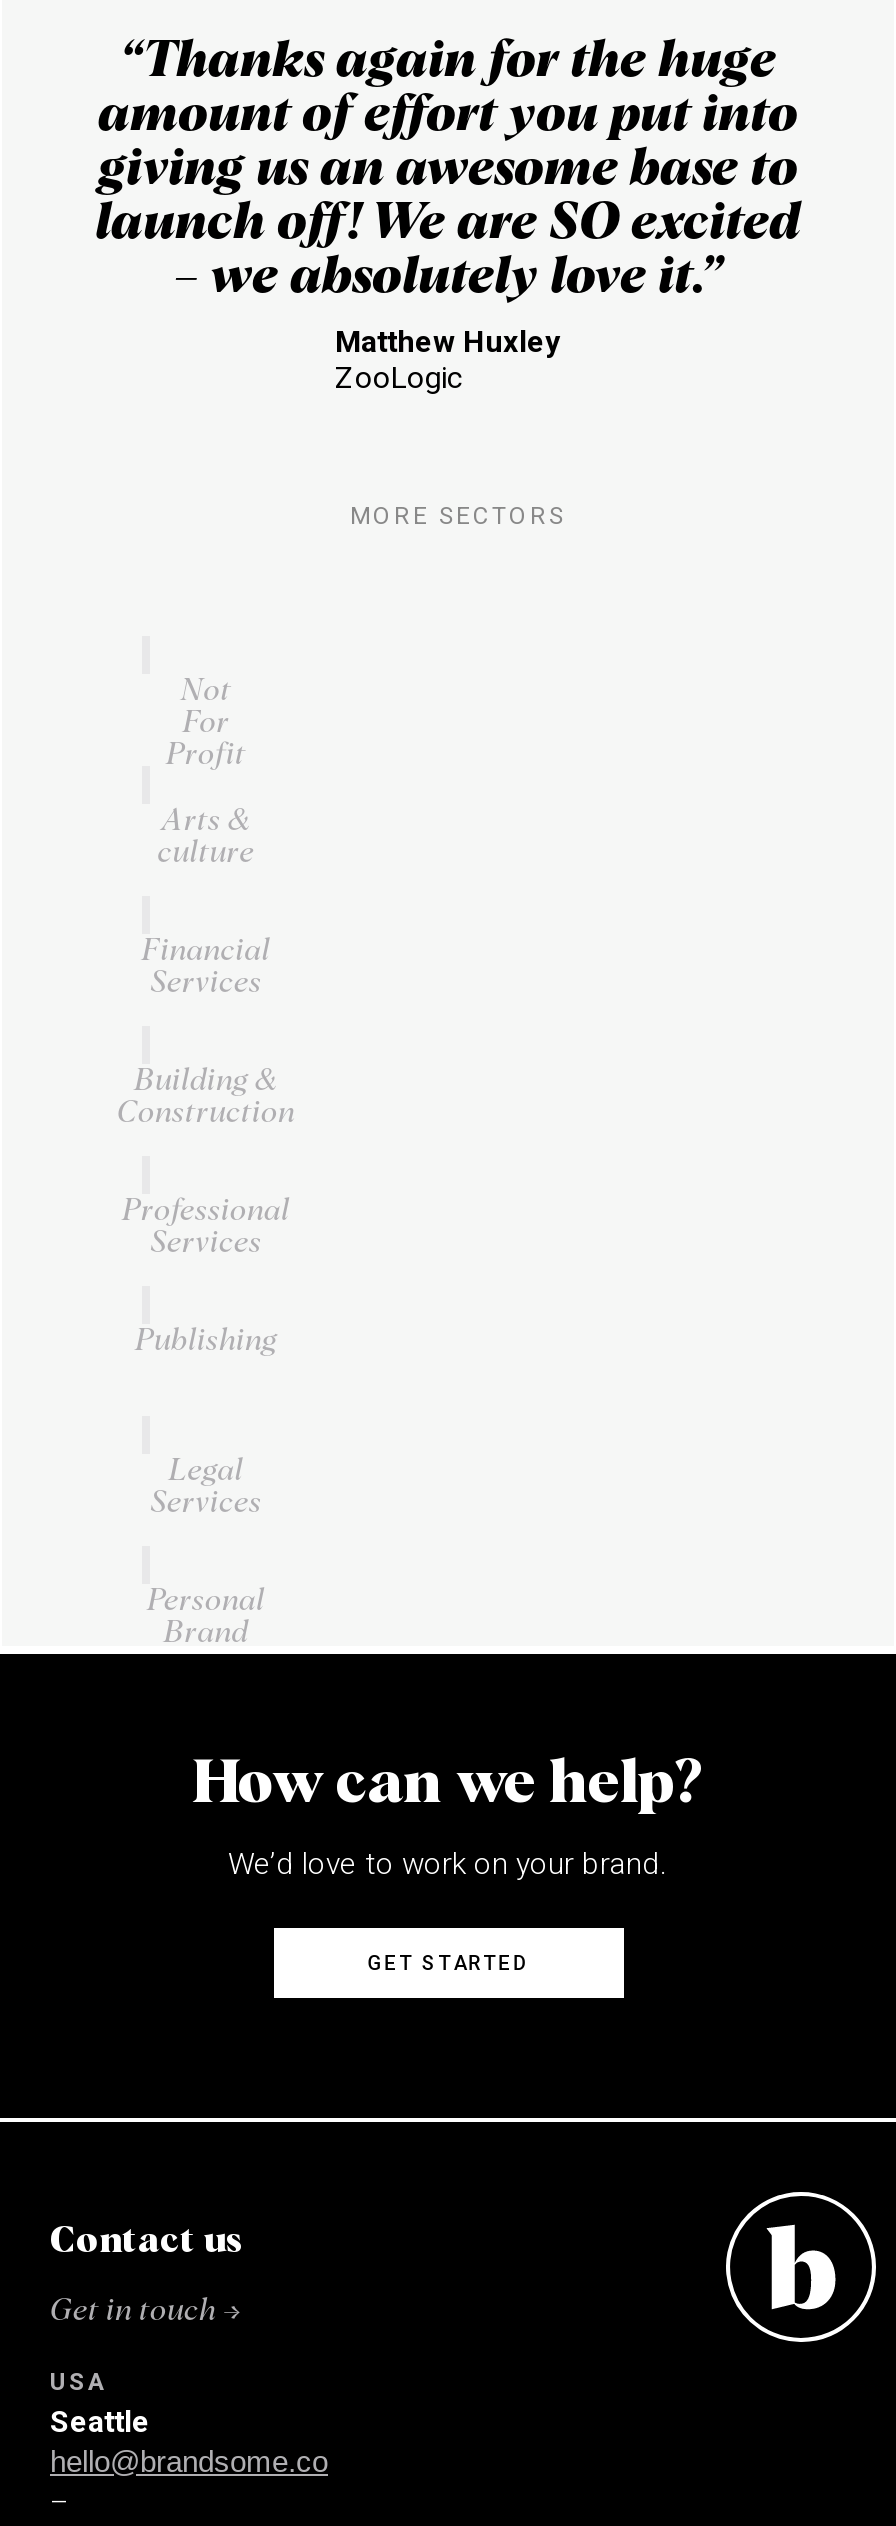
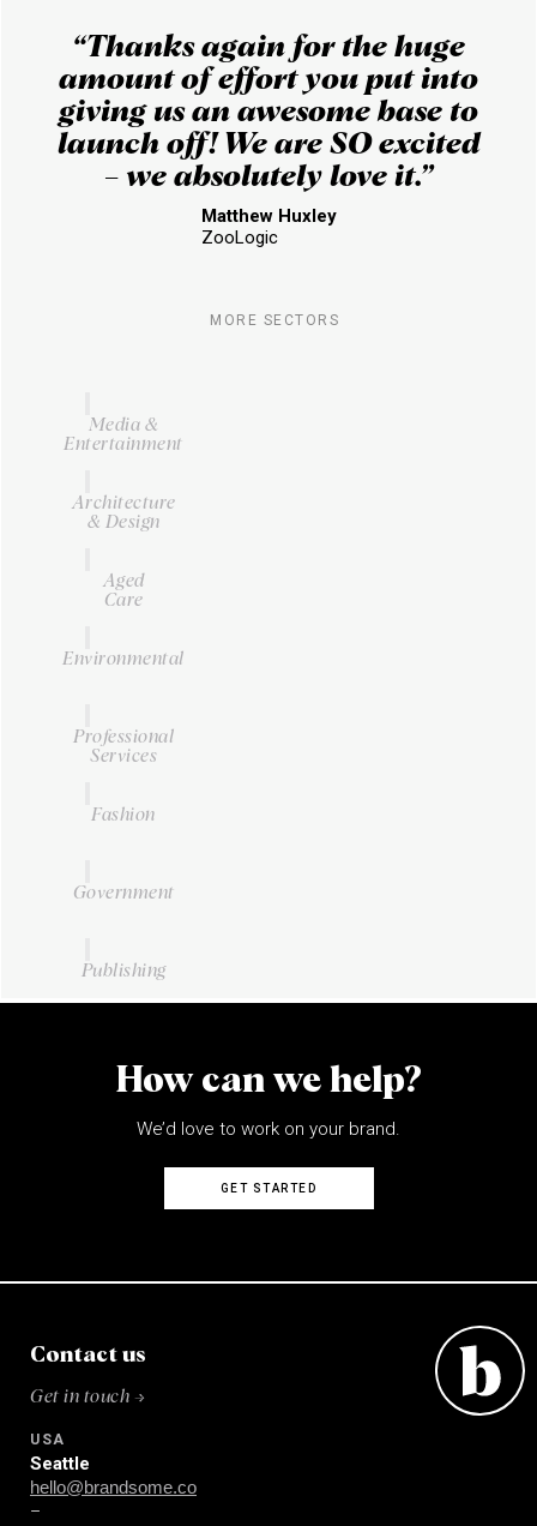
[166,676,246,770] Not | For | Profit -> [64,416,183,454] Media & | Entertainment
[158,806,254,868] Arts & | culture -> [71,494,176,532] Architecture | & Design
[142,936,270,998] Financial | Services -> [102,572,144,610] Aged | Care
[117,1066,295,1128] Building & | Construction -> [63,650,184,668] Environmental
none -> [73,884,174,902] Government
none -> [91,806,156,824] Fashion
moved [135,1326,277,1356] -> [81,962,166,980]: Publishing
[147,1456,265,1648] Legal | Services | Personal | Brand -> none

